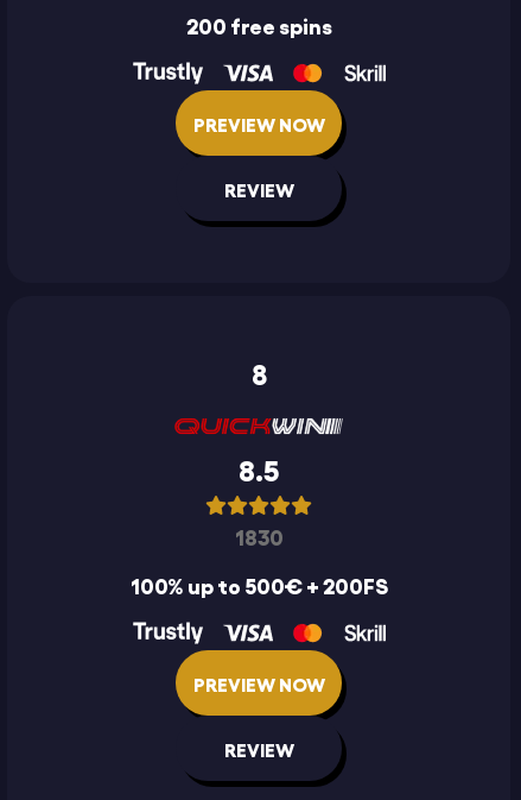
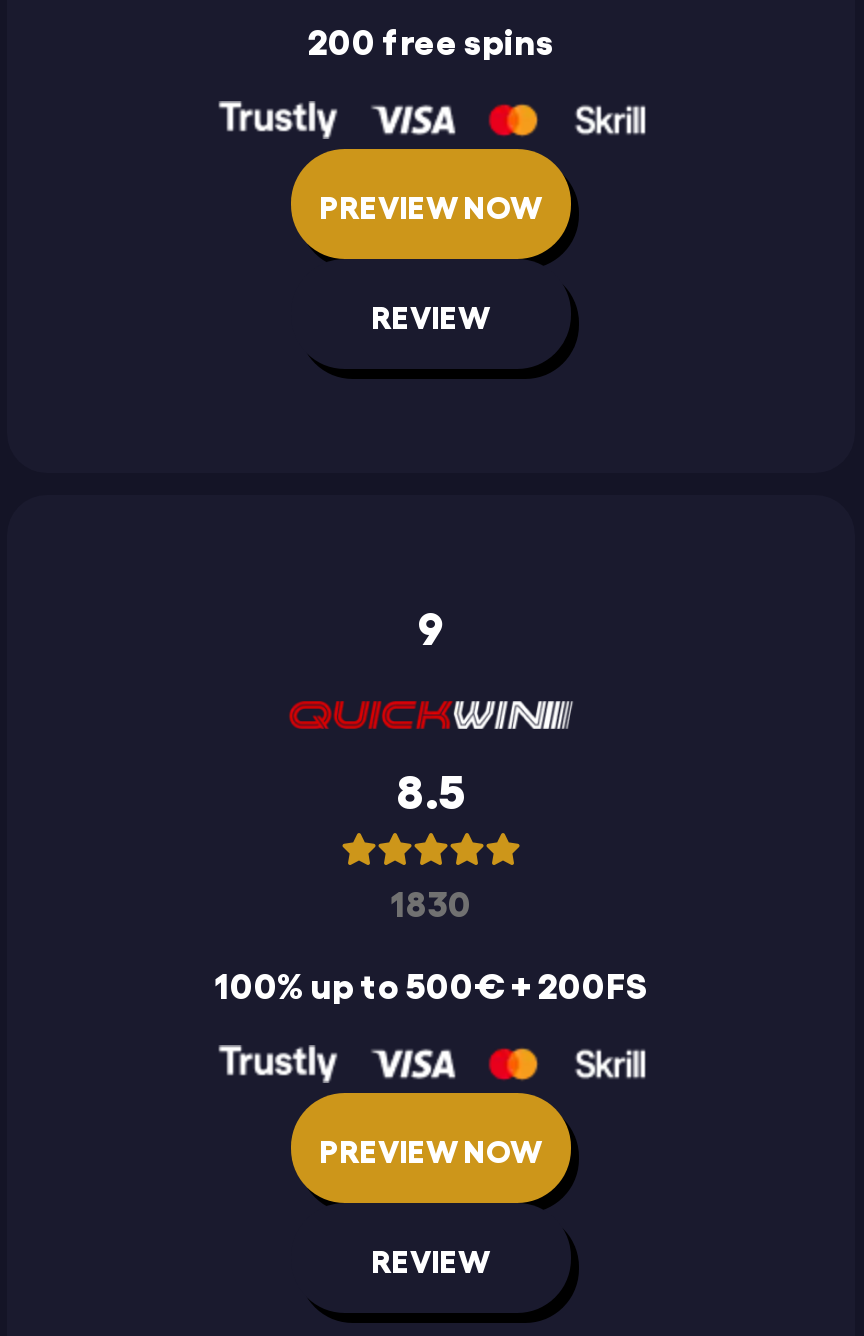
[251,356,266,390] 8 -> [418,597,444,653] 9

